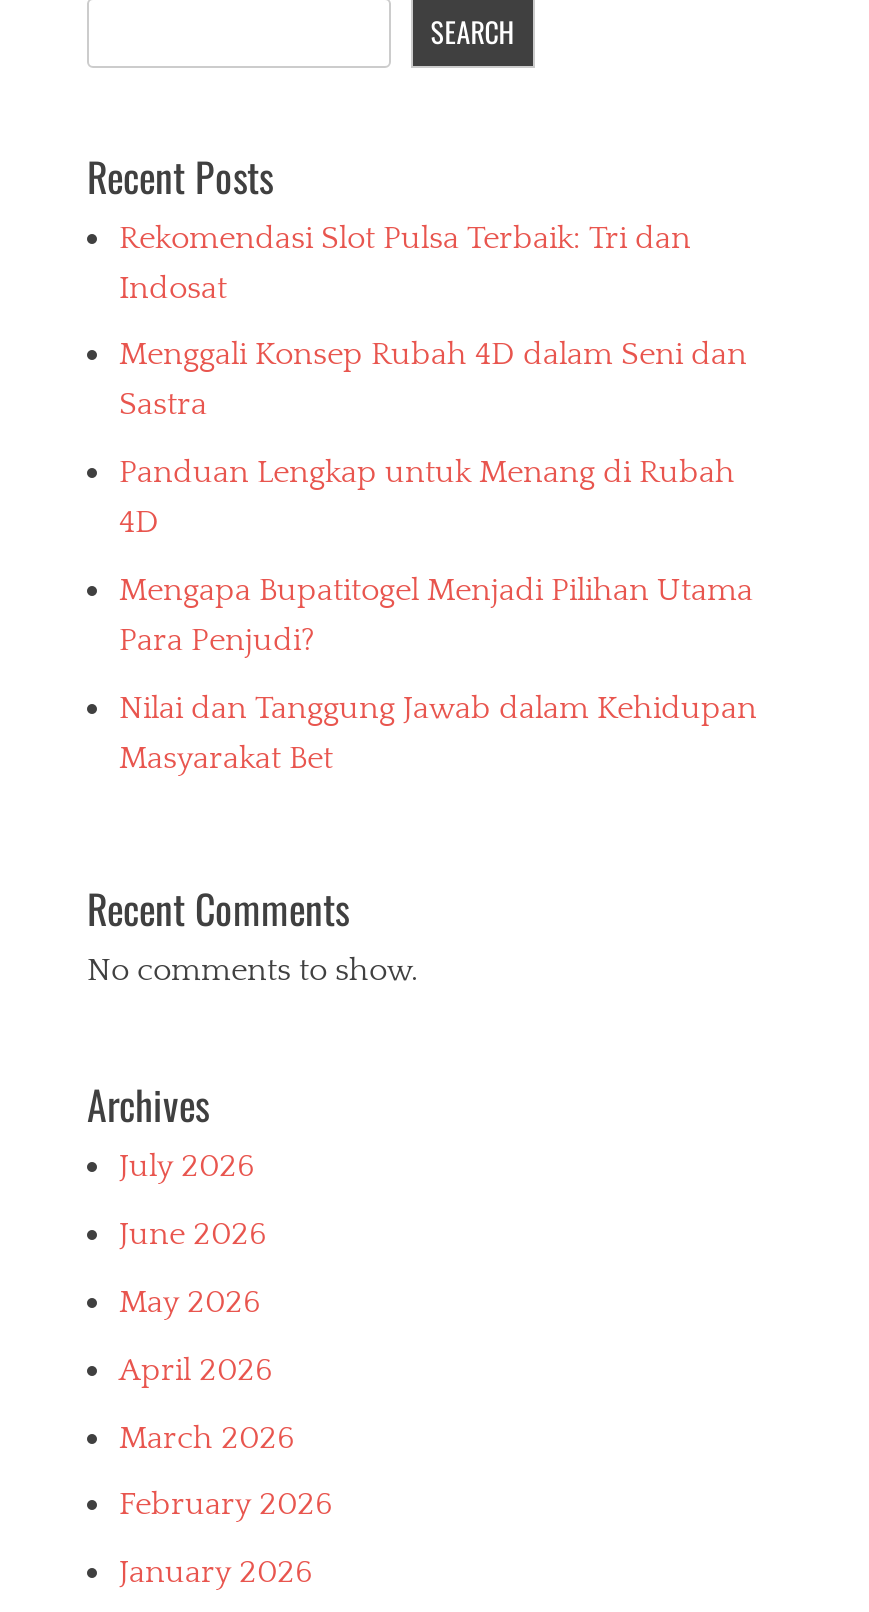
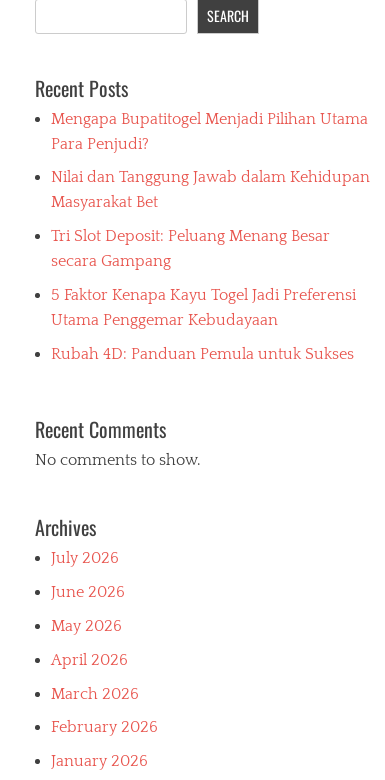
[119,219,747,540] Rekomendasi Slot Pulsa Terbaik: Tri dan | Indosat | Menggali Konsep Rubah 4D dalam Seni dan | Sastra | Panduan Lengkap untuk Menang di Rubah | 4D -> none
moved [119,572,757,775] -> [51,109,370,211]: Mengapa Bupatitogel Menjadi Pilihan Utama | Para Penjudi? | Nilai dan Tanggung Jawab dalam Kehidupan | Masyarakat Bet
none -> [51,227,356,363] Tri Slot Deposit: Peluang Menang Besar | secara Gampang | 5 Faktor Kenapa Kayu Togel Jadi Preferensi | Utama Penggemar Kebudayaan | Rubah 4D: Panduan Pemula untuk Sukses

